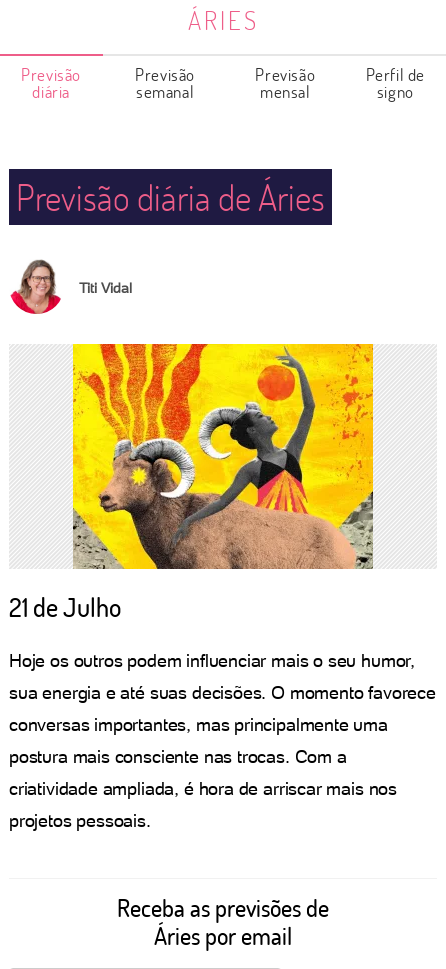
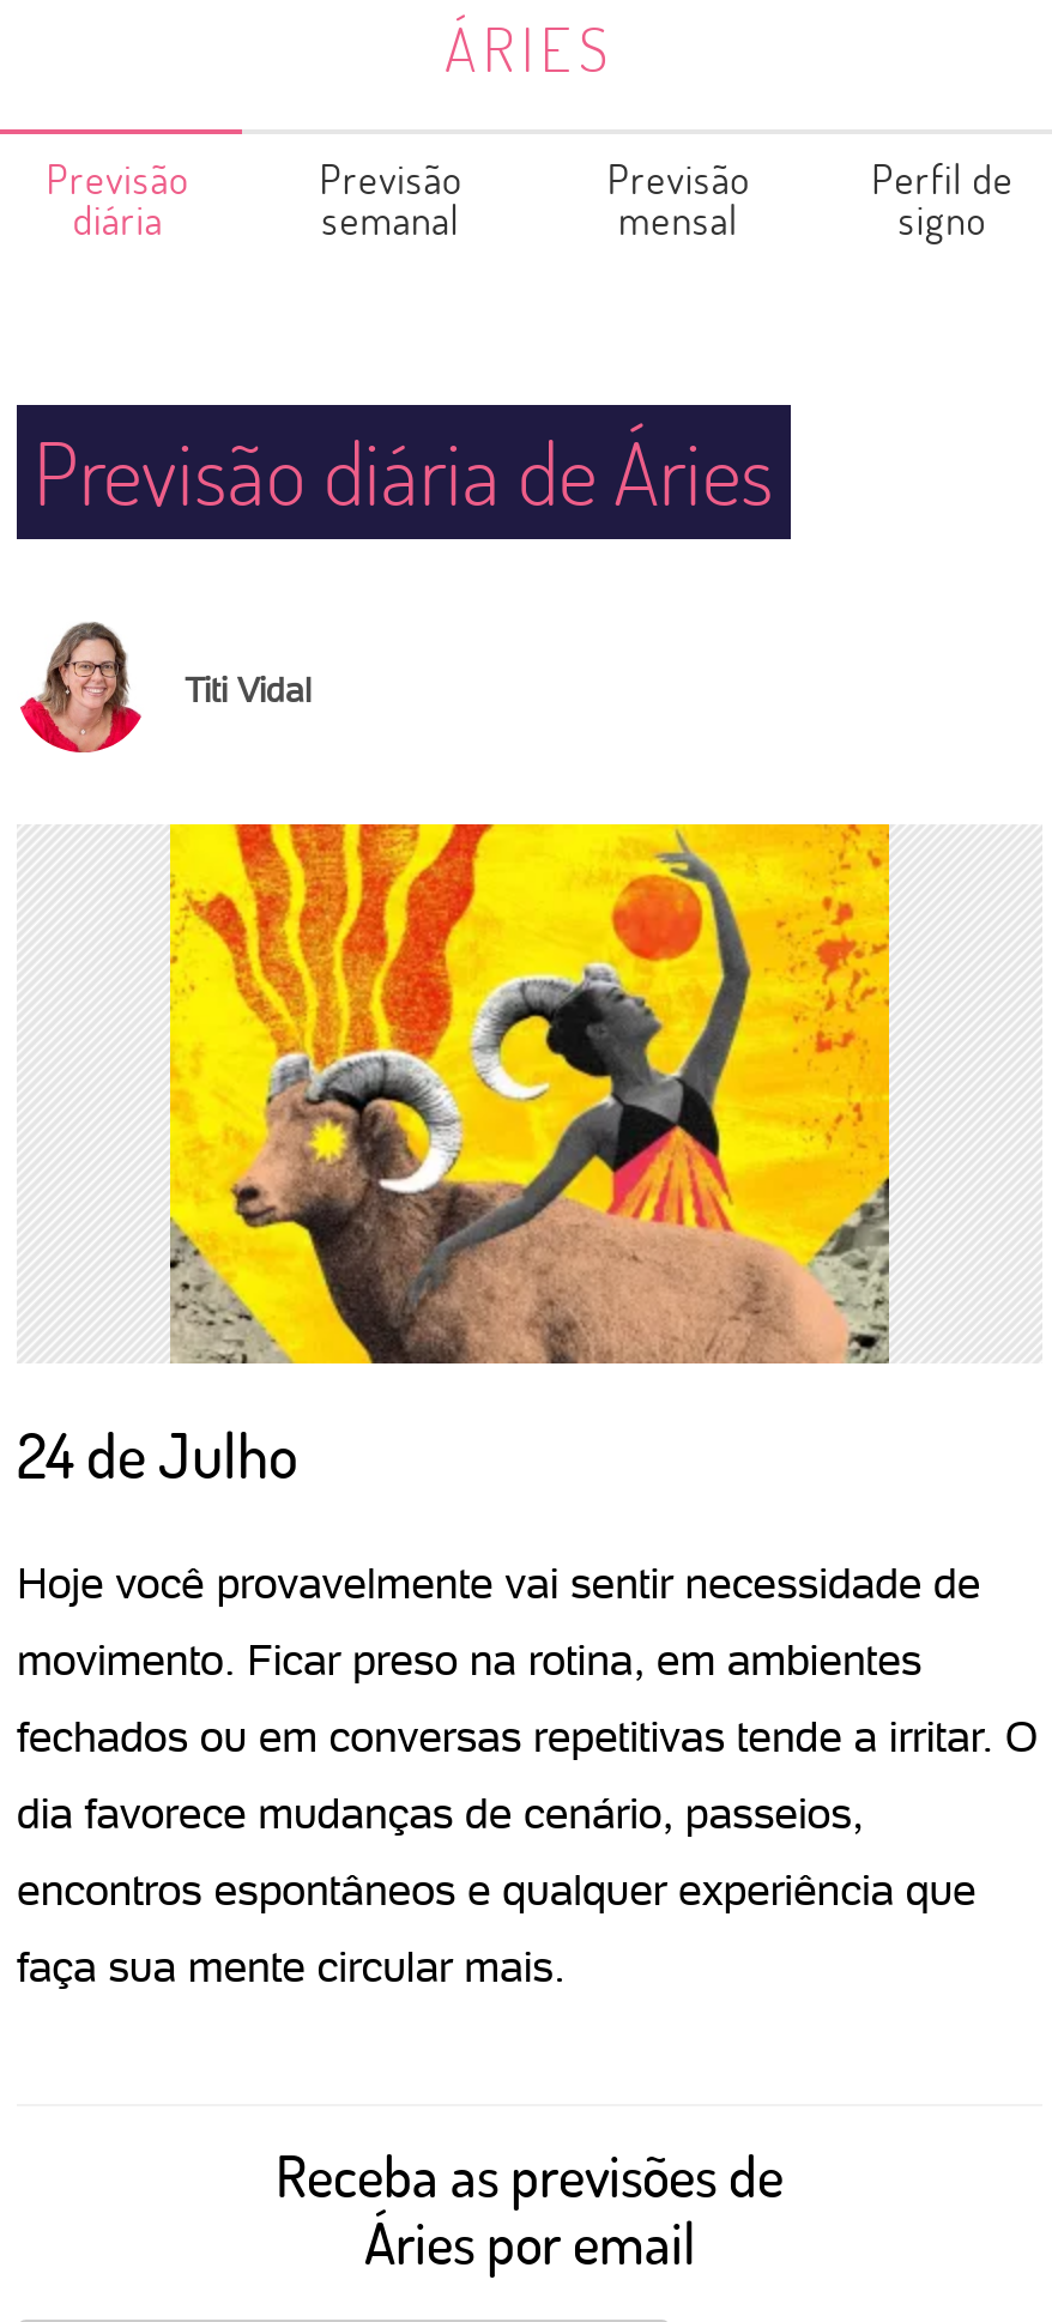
[9,590,121,624] 21 de Julho -> [17,1414,297,1495] 24 de Julho
[9,650,415,671] Hoje os outros podem influenciar mais o seu humor, -> [17,1558,981,1608] Hoje você provavelmente vai sentir necessidade de
[9,682,436,703] sua energia e até suas decisões. O momento favorece -> [17,1634,922,1685] movimento. Ficar preso na rotina, em ambientes
[9,714,388,735] conversas importantes, mas principalmente uma -> [17,1711,1038,1761] fechados ou em conversas repetitivas tende a irritar. O
[9,746,347,767] postura mais consciente nas trocas. Com a -> [17,1788,863,1838] dia favorece mudanças de cenário, passeios,
[9,778,397,799] criatividade ampliada, é hora de arriscar mais nos -> [17,1864,976,1915] encontros espontâneos e qualquer experiência que
[9,810,151,831] projetos pessoais. -> [17,1941,565,1991] faça sua mente circular mais.

